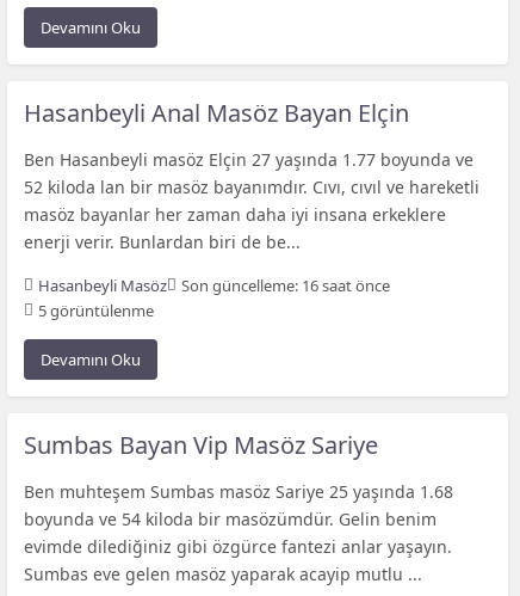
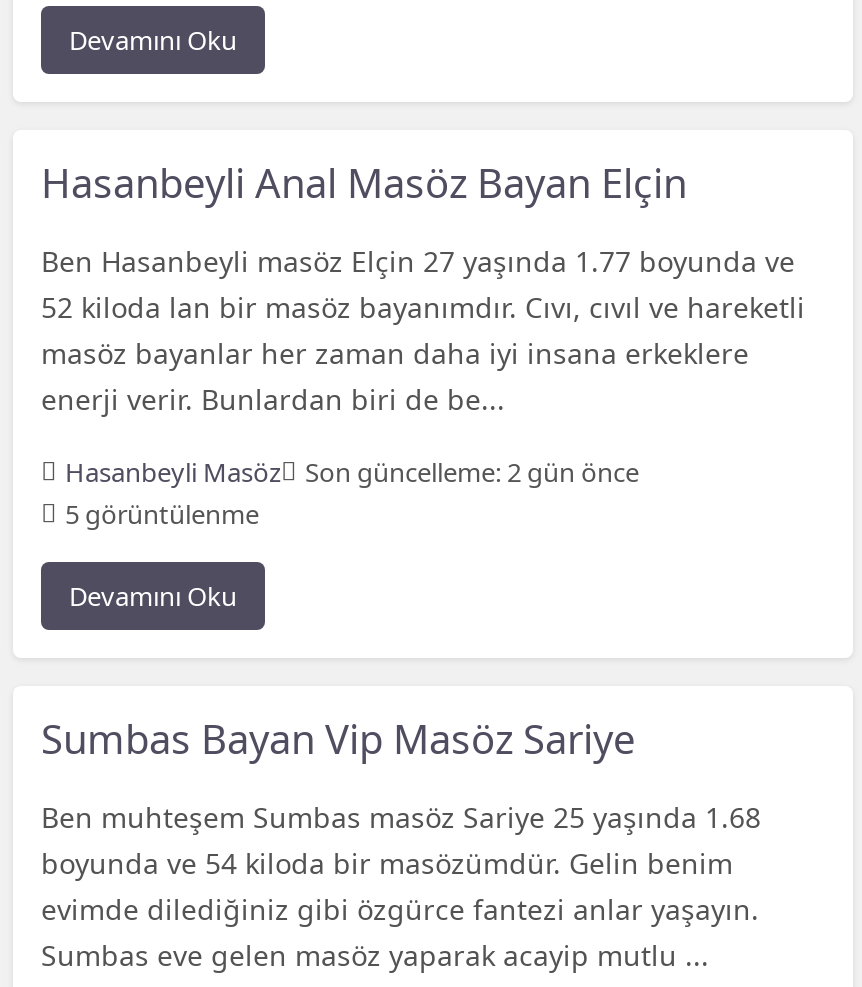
[181,274,390,296] Son güncelleme: 16 saat önce -> [305,453,639,489] Son güncelleme: 2 gün önce

